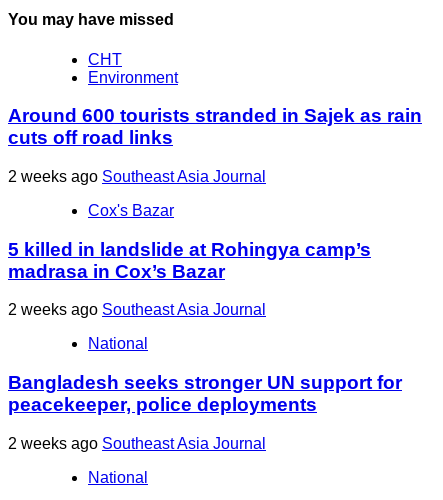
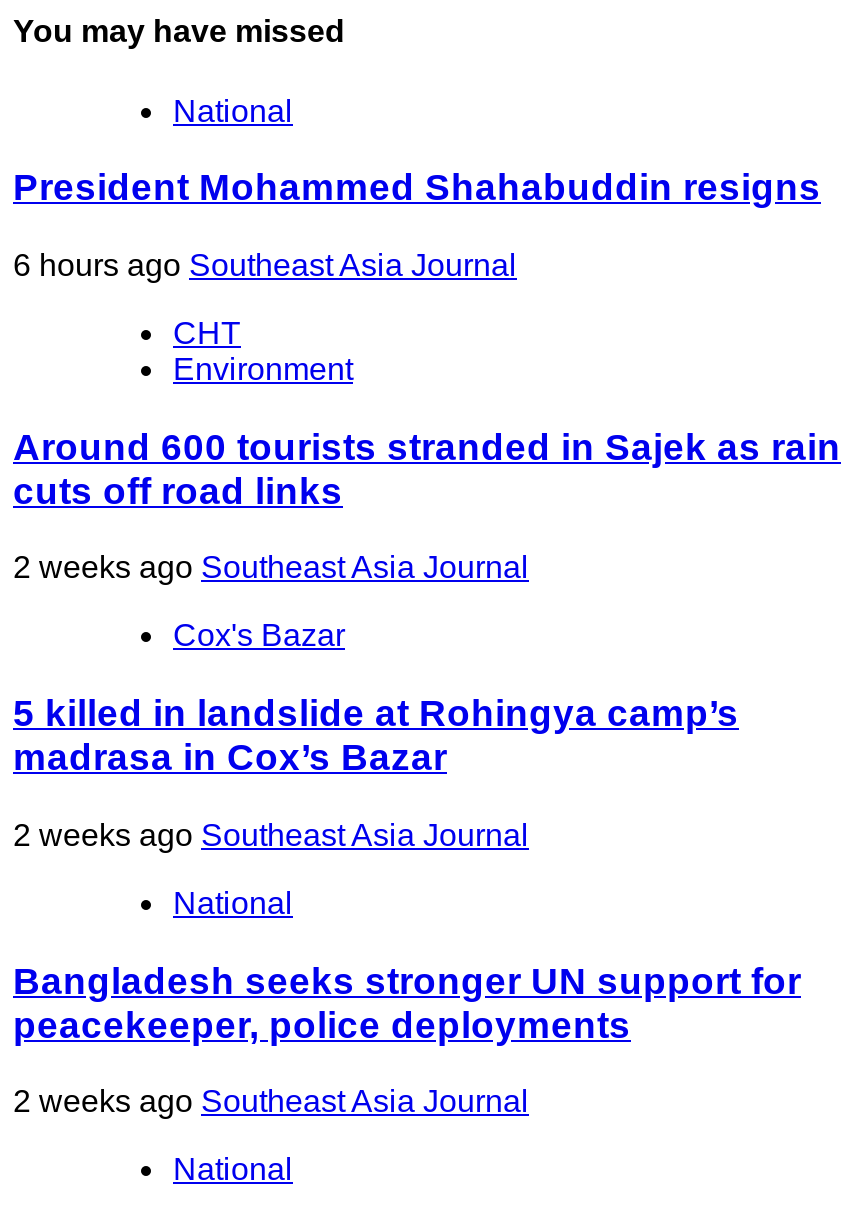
none -> [13,93,821,282] National | President Mohammed Shahabuddin resigns | 6 hours ago Southeast Asia Journal

